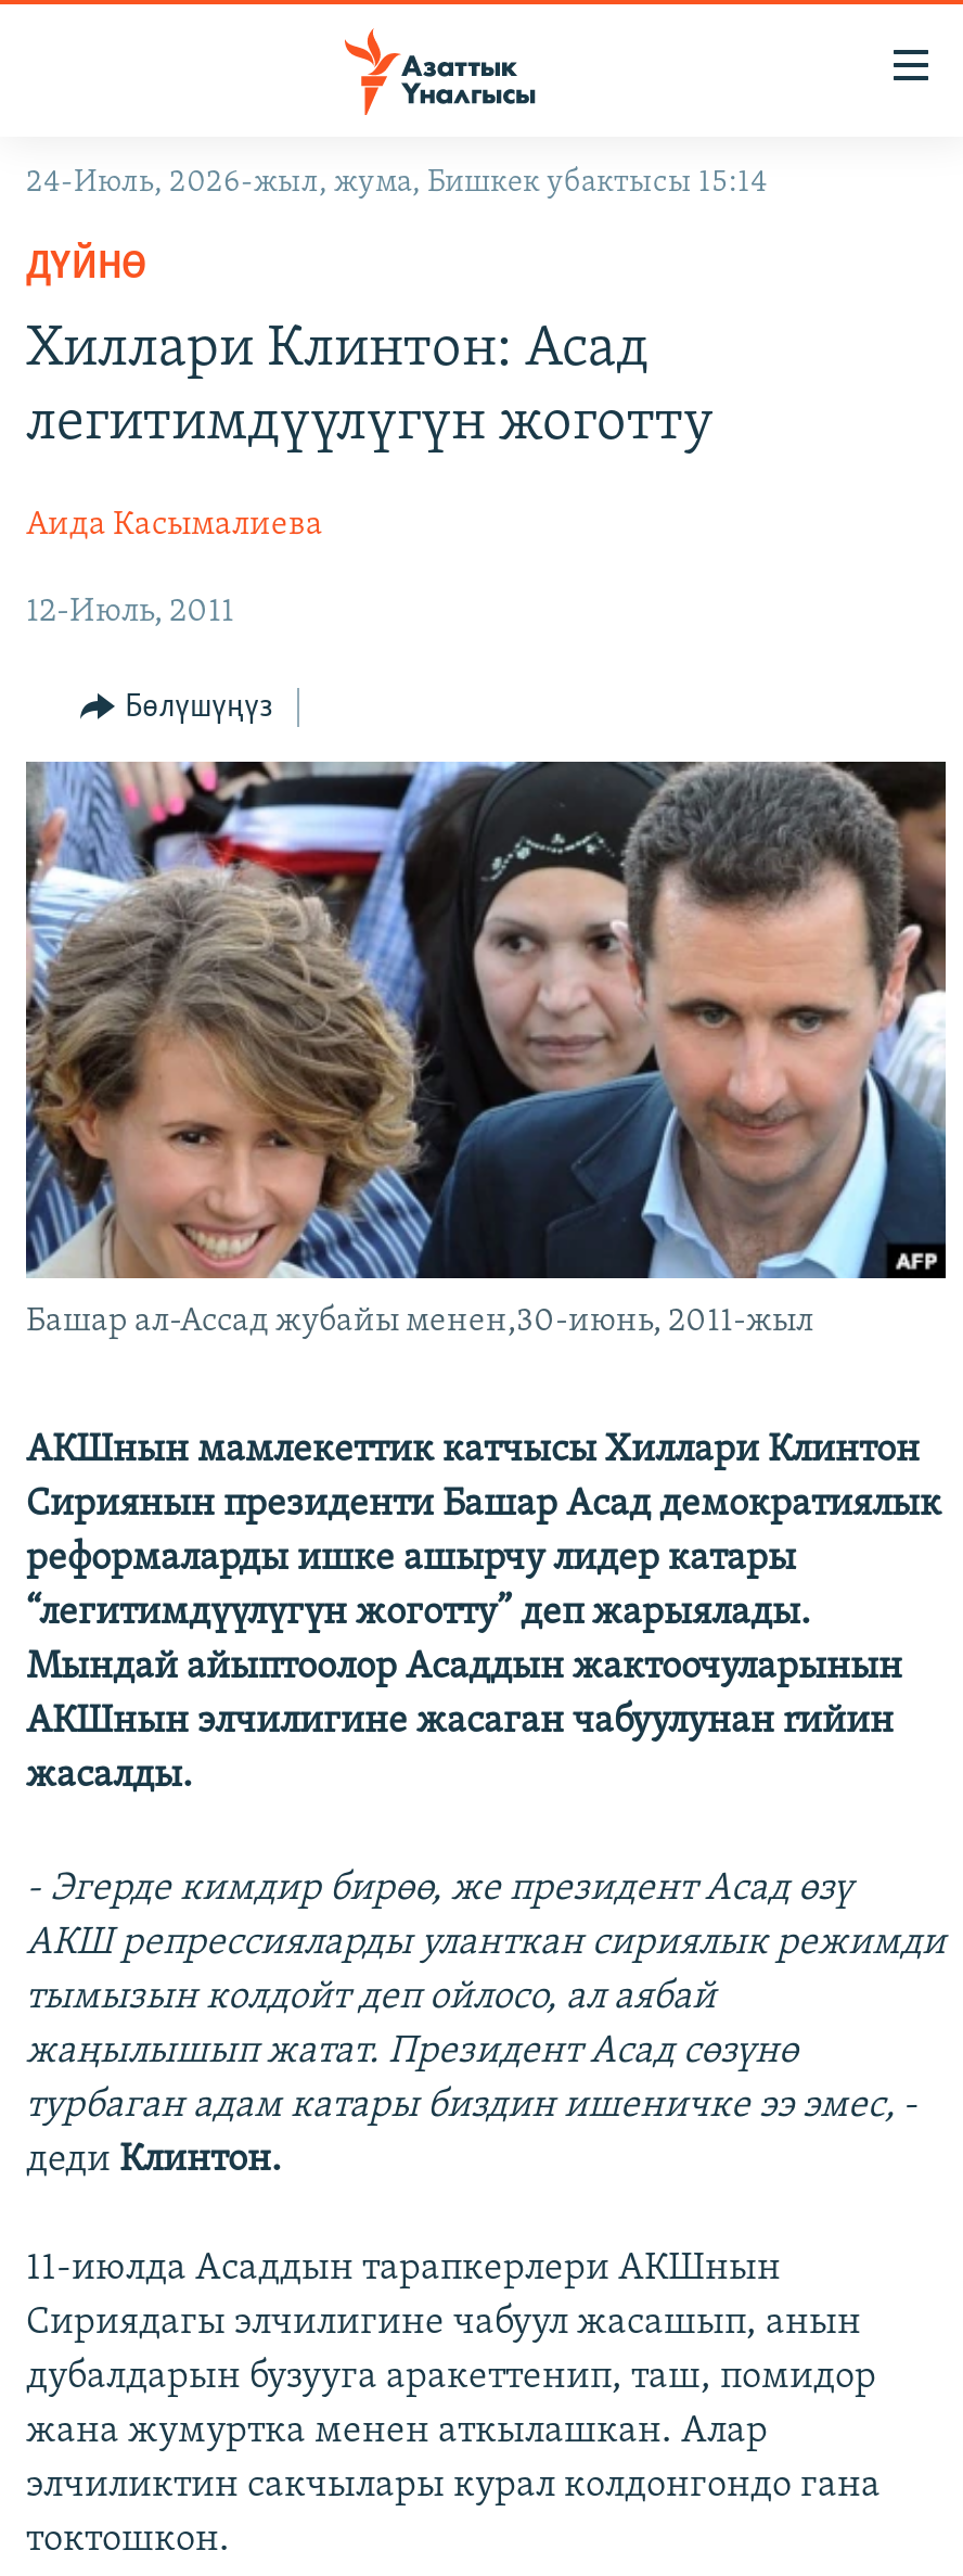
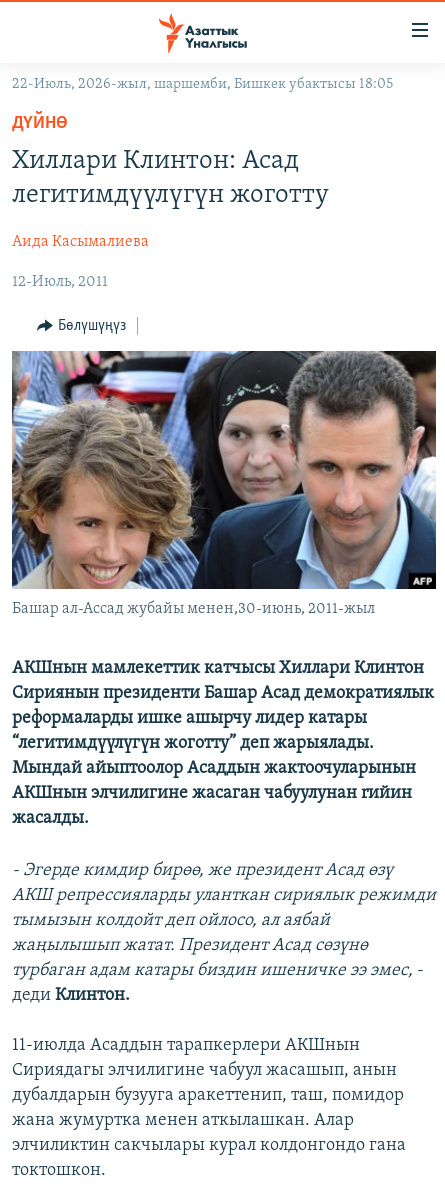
[26,167,768,200] 24-Июль, 2026-жыл, жума, Бишкек убактысы 15:14 -> [12,77,394,92] 22-Июль, 2026-жыл, шаршемби, Бишкек убактысы 18:05

